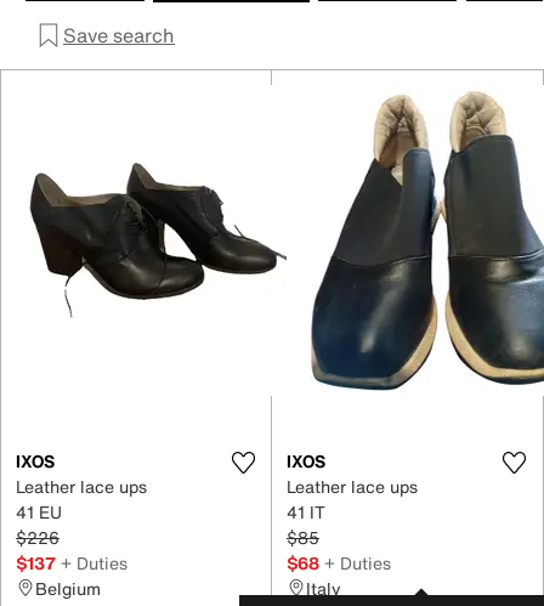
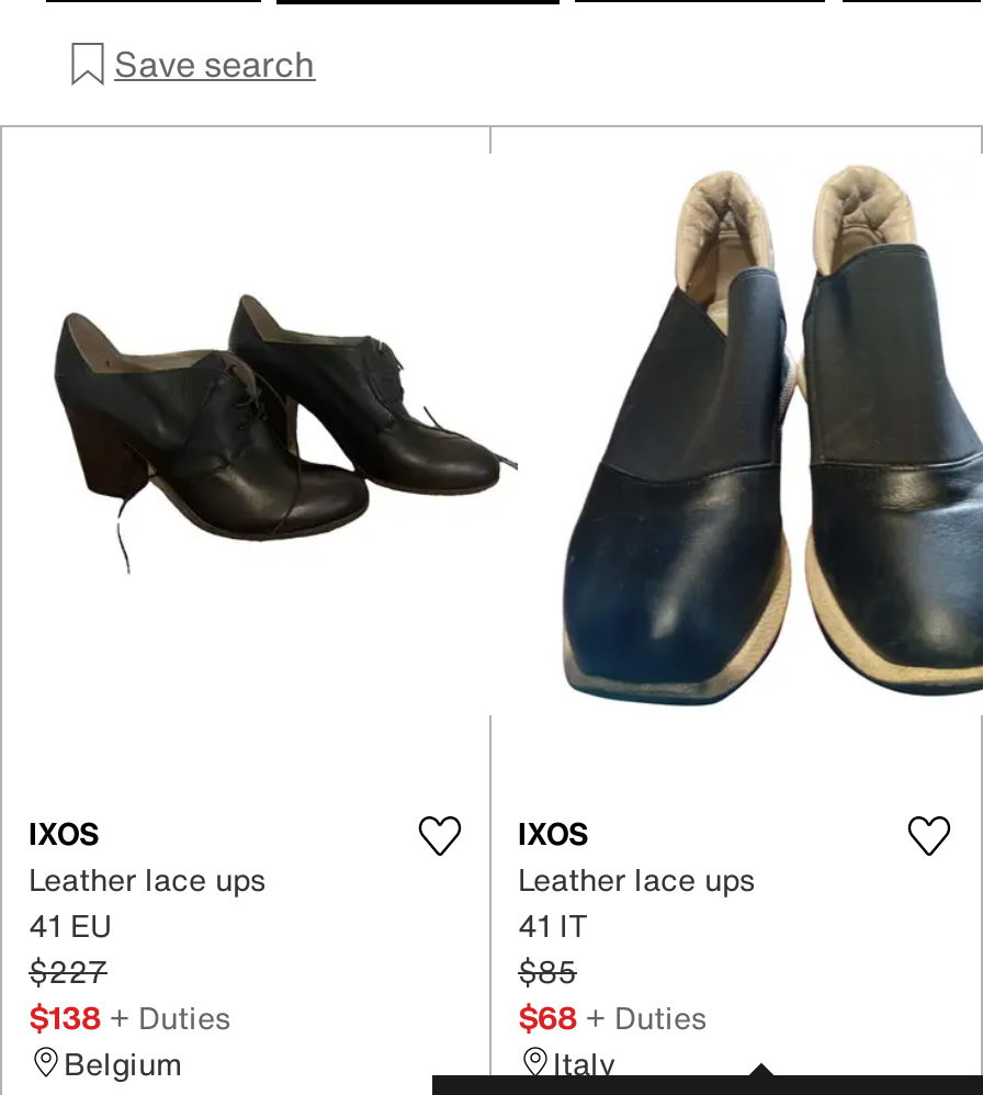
[16,524,59,550] $226 -> [29,947,108,993] $227
[16,550,127,575] $137 + Duties -> [29,993,230,1039] $138 + Duties

